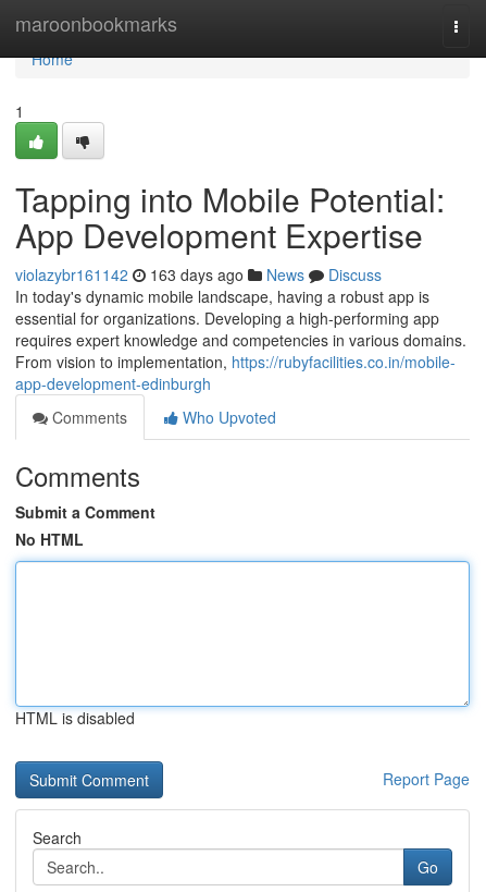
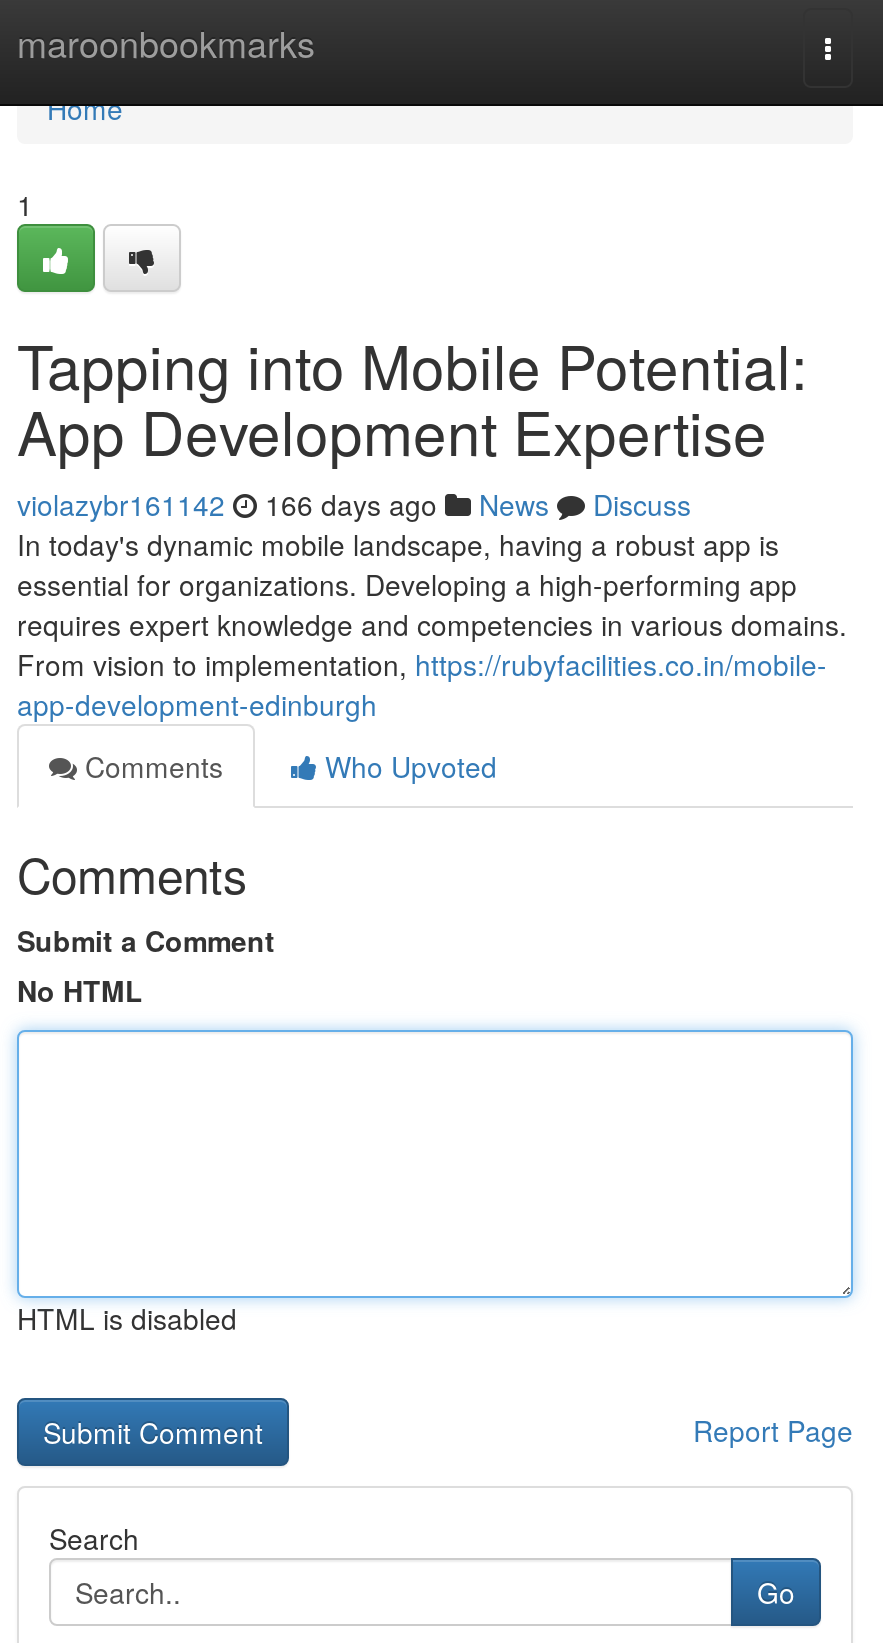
[15,264,382,285] violazybr161142 163 days ago News Discuss -> [17,484,691,524] violazybr161142 166 days ago News Discuss

